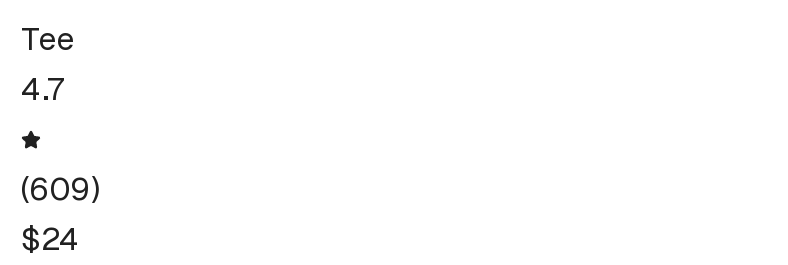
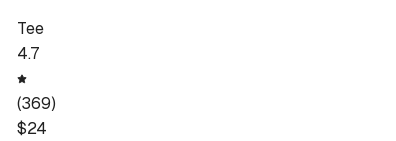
[21,168,101,210] (609) -> [17,93,56,114] (369)

